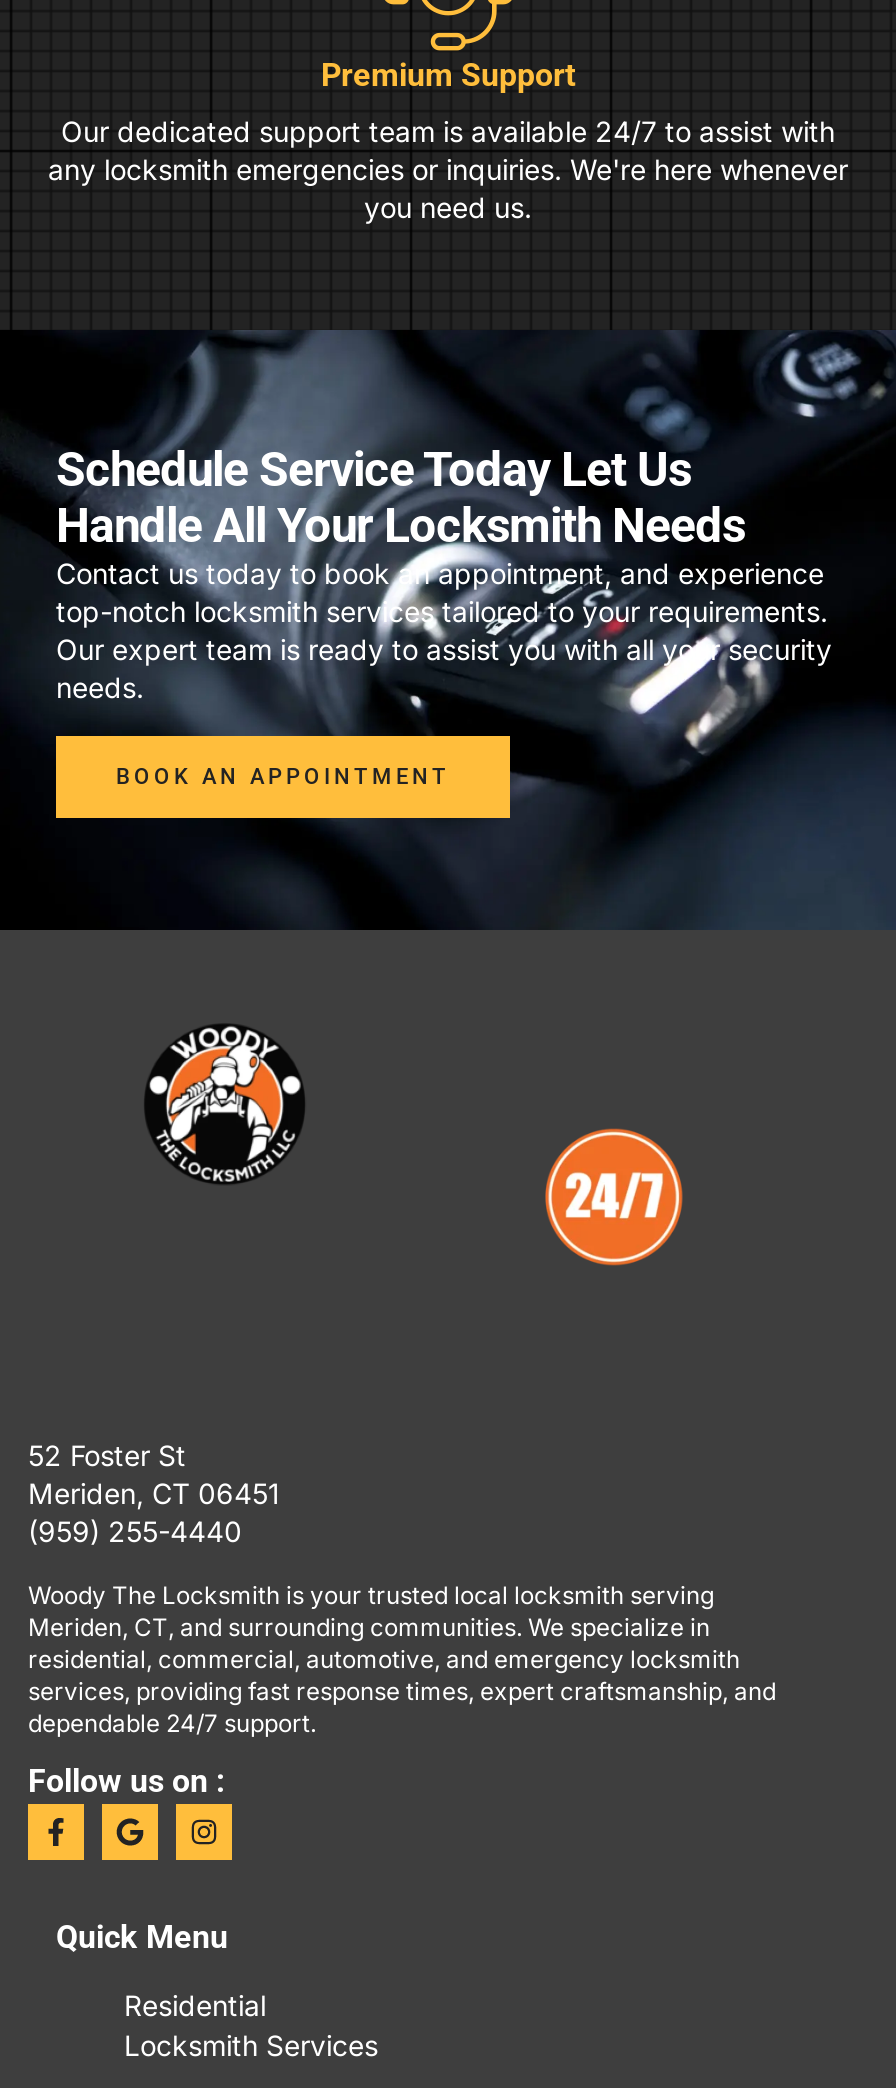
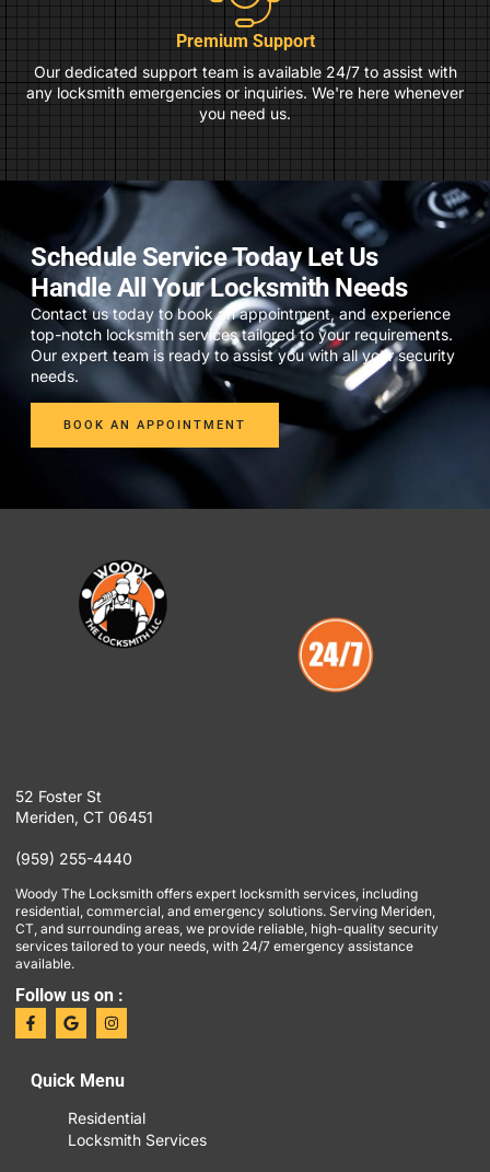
[28,1580,776,1738] Woody The Locksmith is your trusted local locksmith serving | Meriden, CT, and surrounding communities. We specialize in | residential, commercial, automotive, and emergency locksmith | services, providing fast response times, expert craftsmanship, and | dependable 24/7 support. -> [15,885,439,972] Woody The Locksmith offers expert locksmith services, including | residential, commercial, and emergency solutions. Serving Meriden, | CT, and surrounding areas, we provide reliable, high-quality security | services tailored to your needs, with 24/7 emergency assistance | available.

